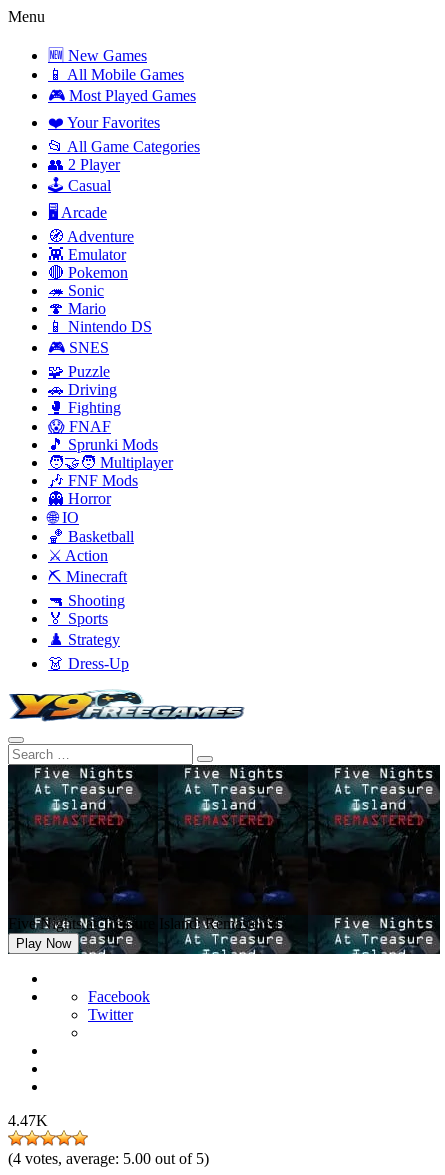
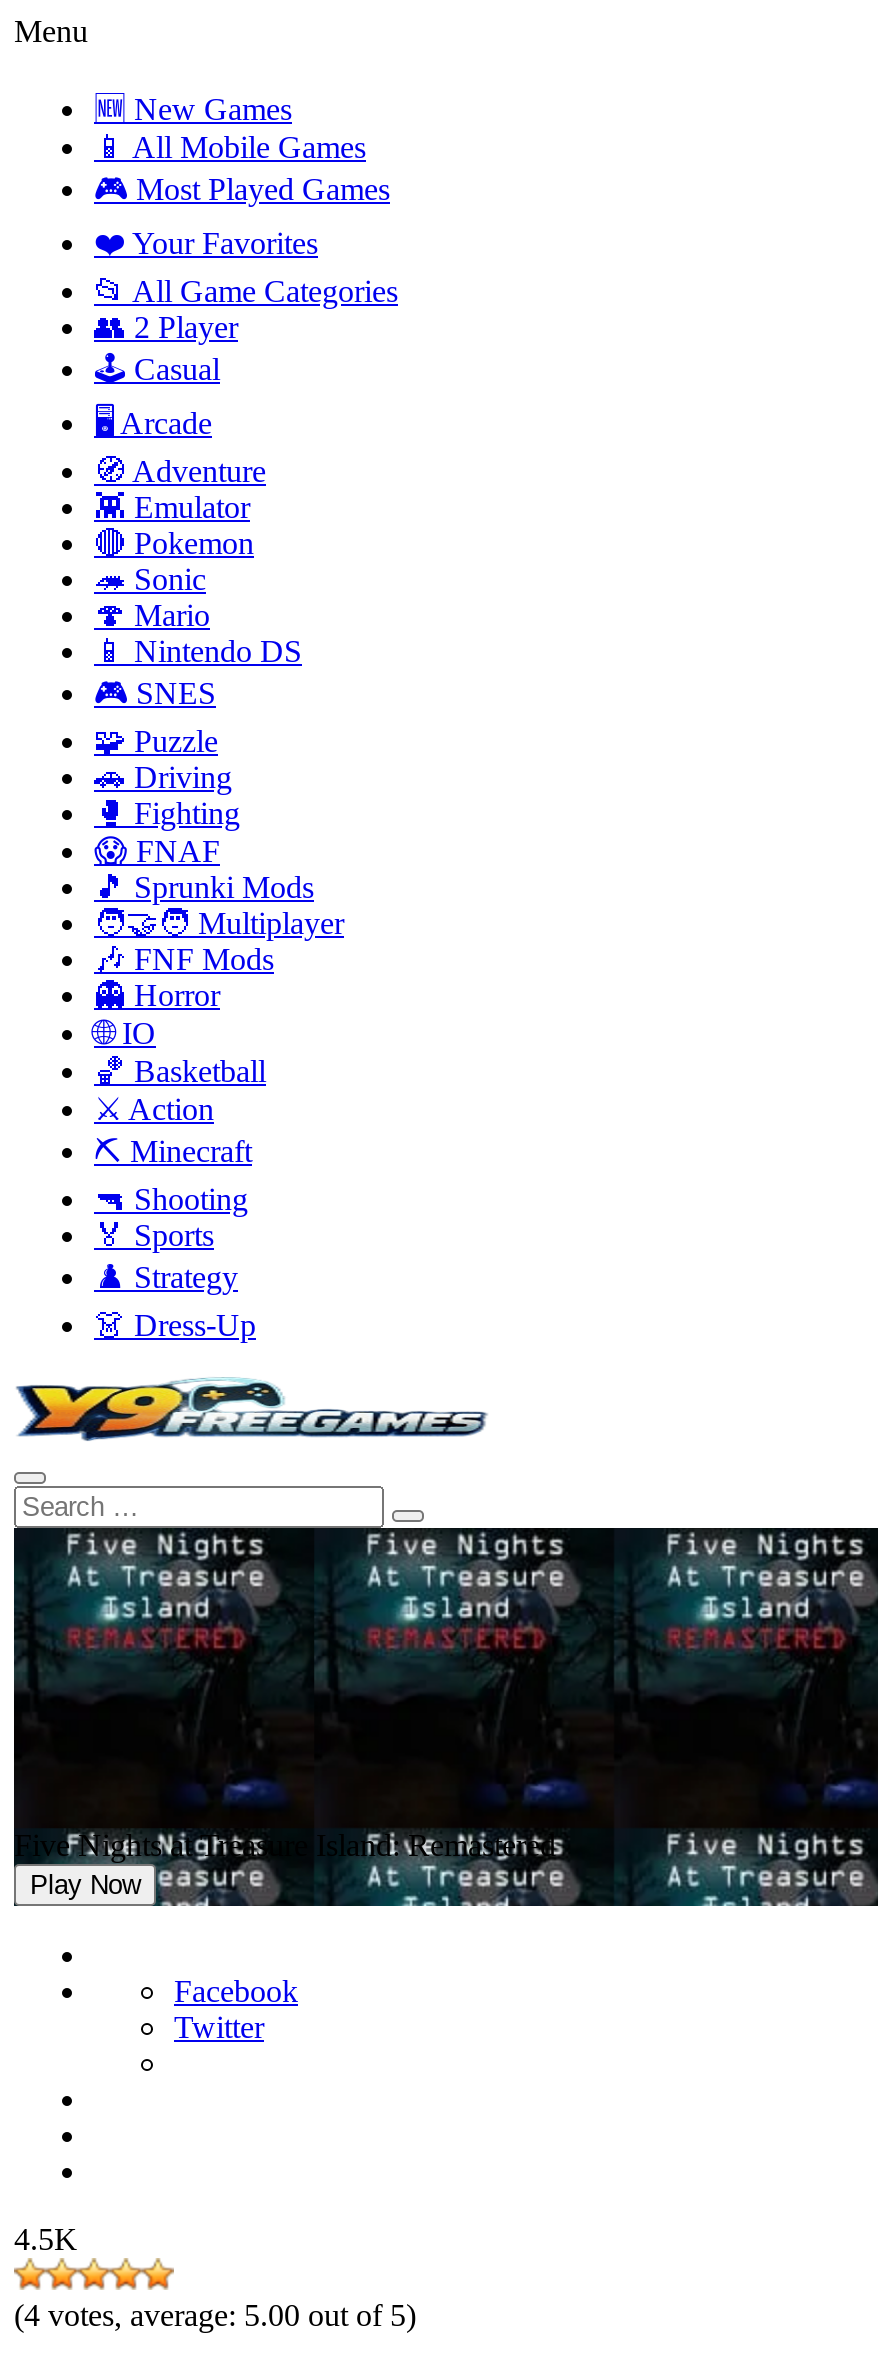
[8,1112,48,1129] 4.47K -> [14,2222,78,2256] 4.5K

